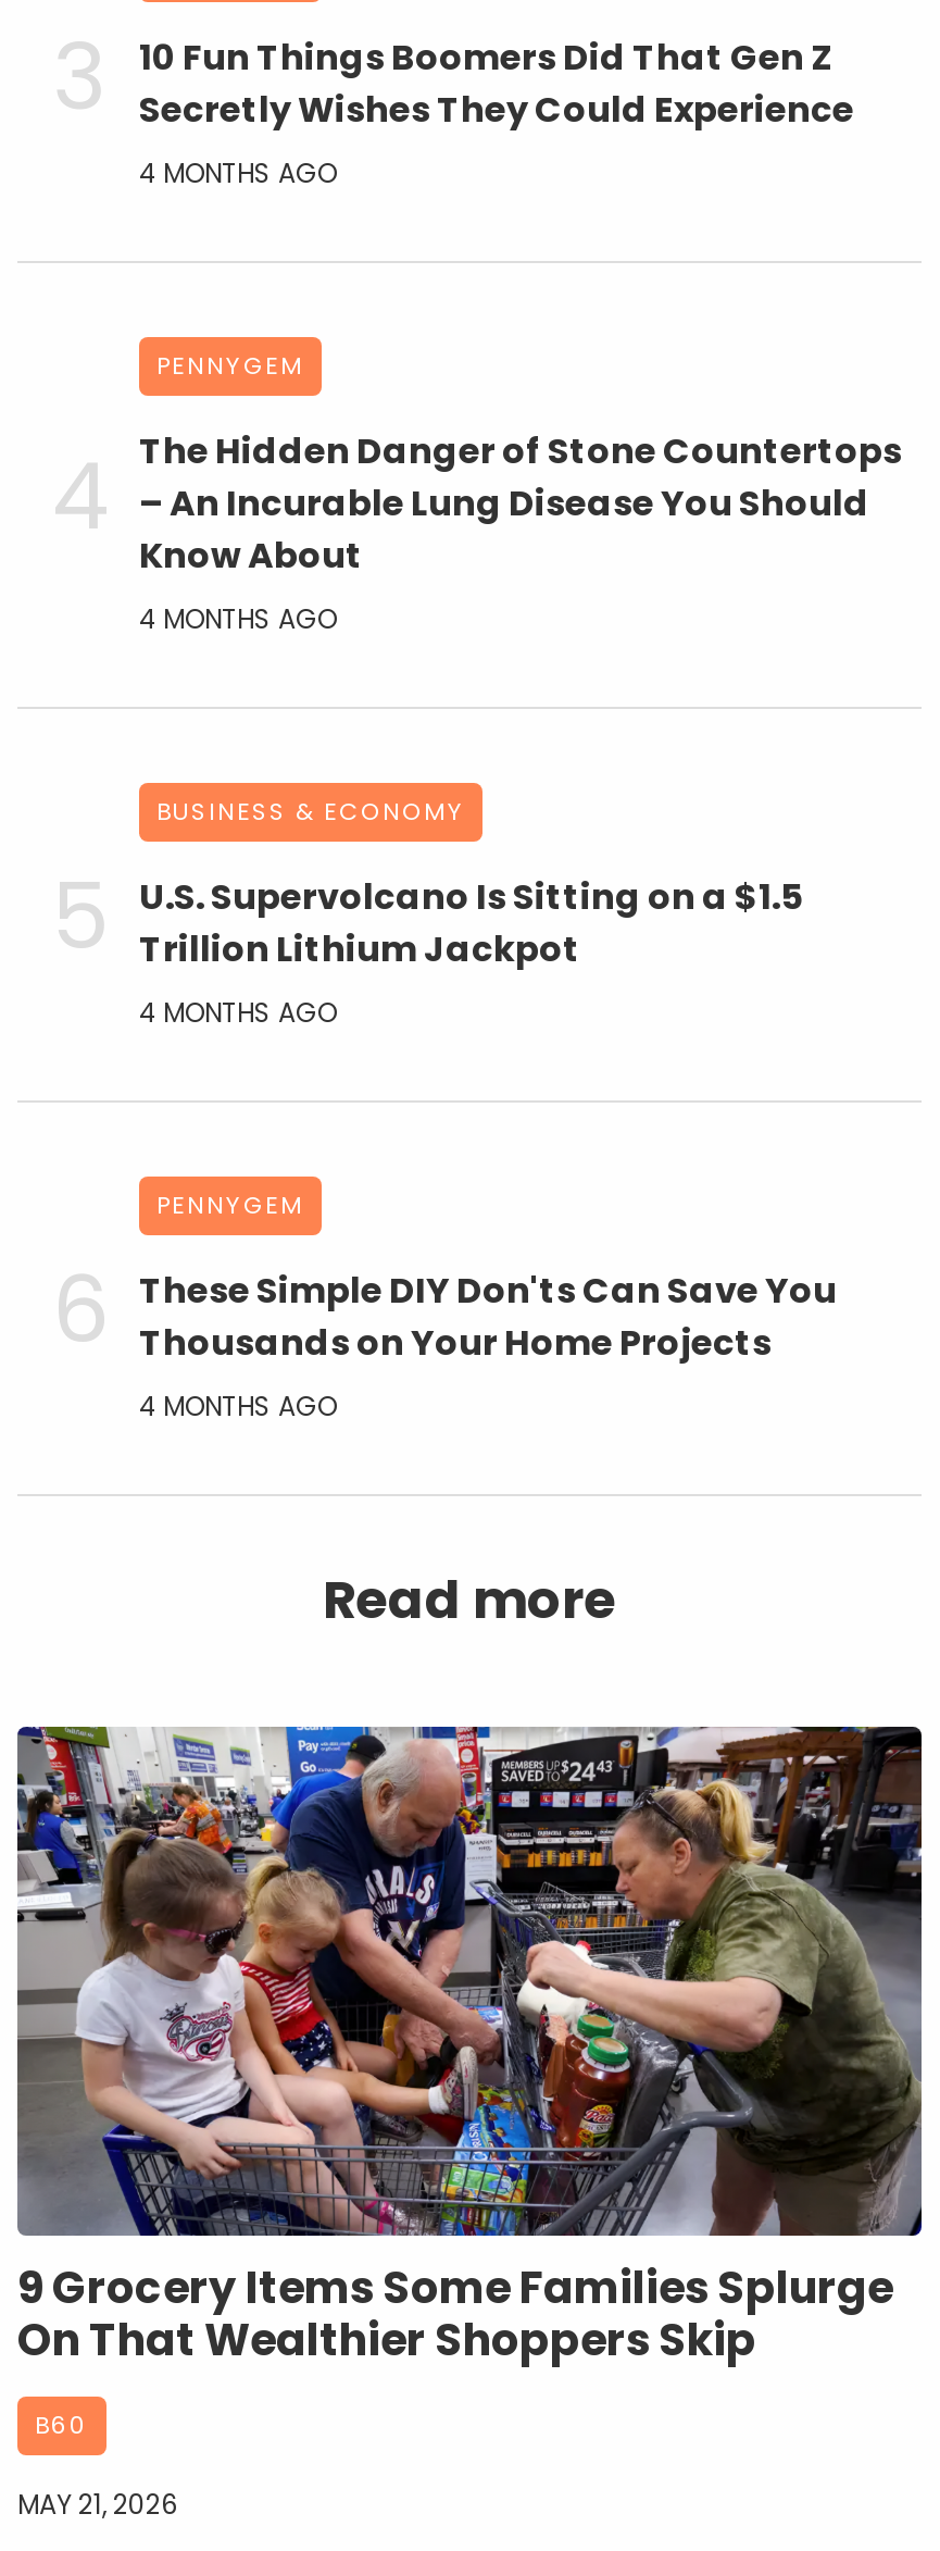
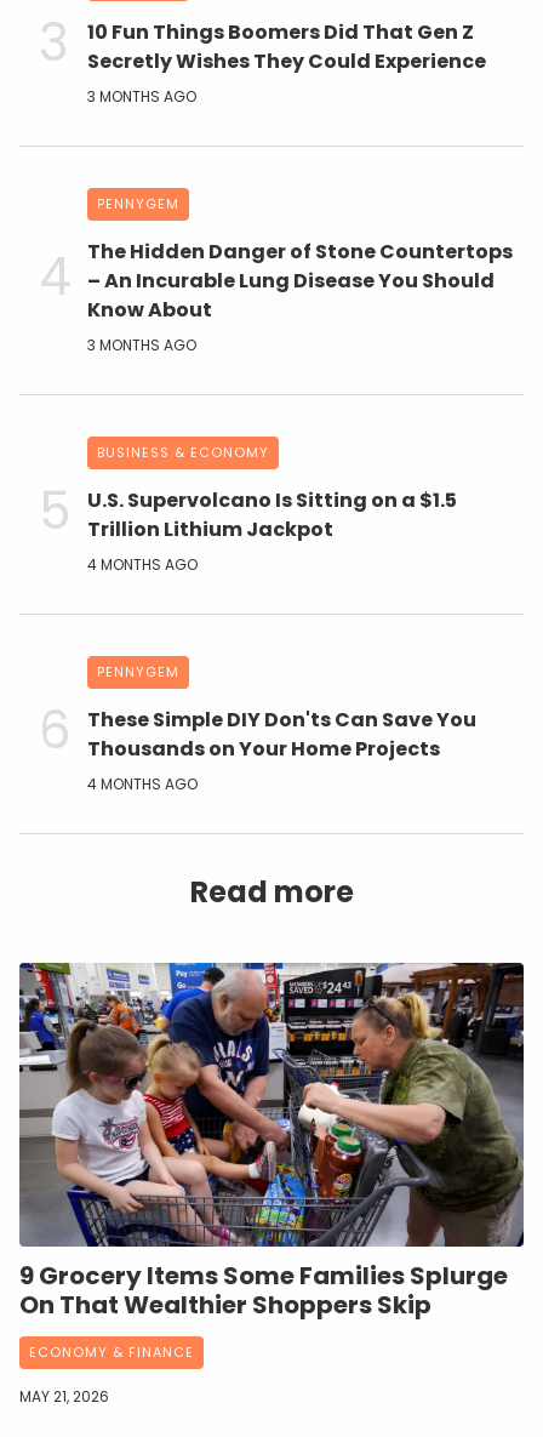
[139,154,337,191] 4 MONTHS AGO -> [87,86,196,107] 3 MONTHS AGO
[139,600,337,637] 4 MONTHS AGO -> [87,335,196,355] 3 MONTHS AGO
[35,2407,89,2442] B60 -> [29,1342,194,1362] ECONOMY & FINANCE

